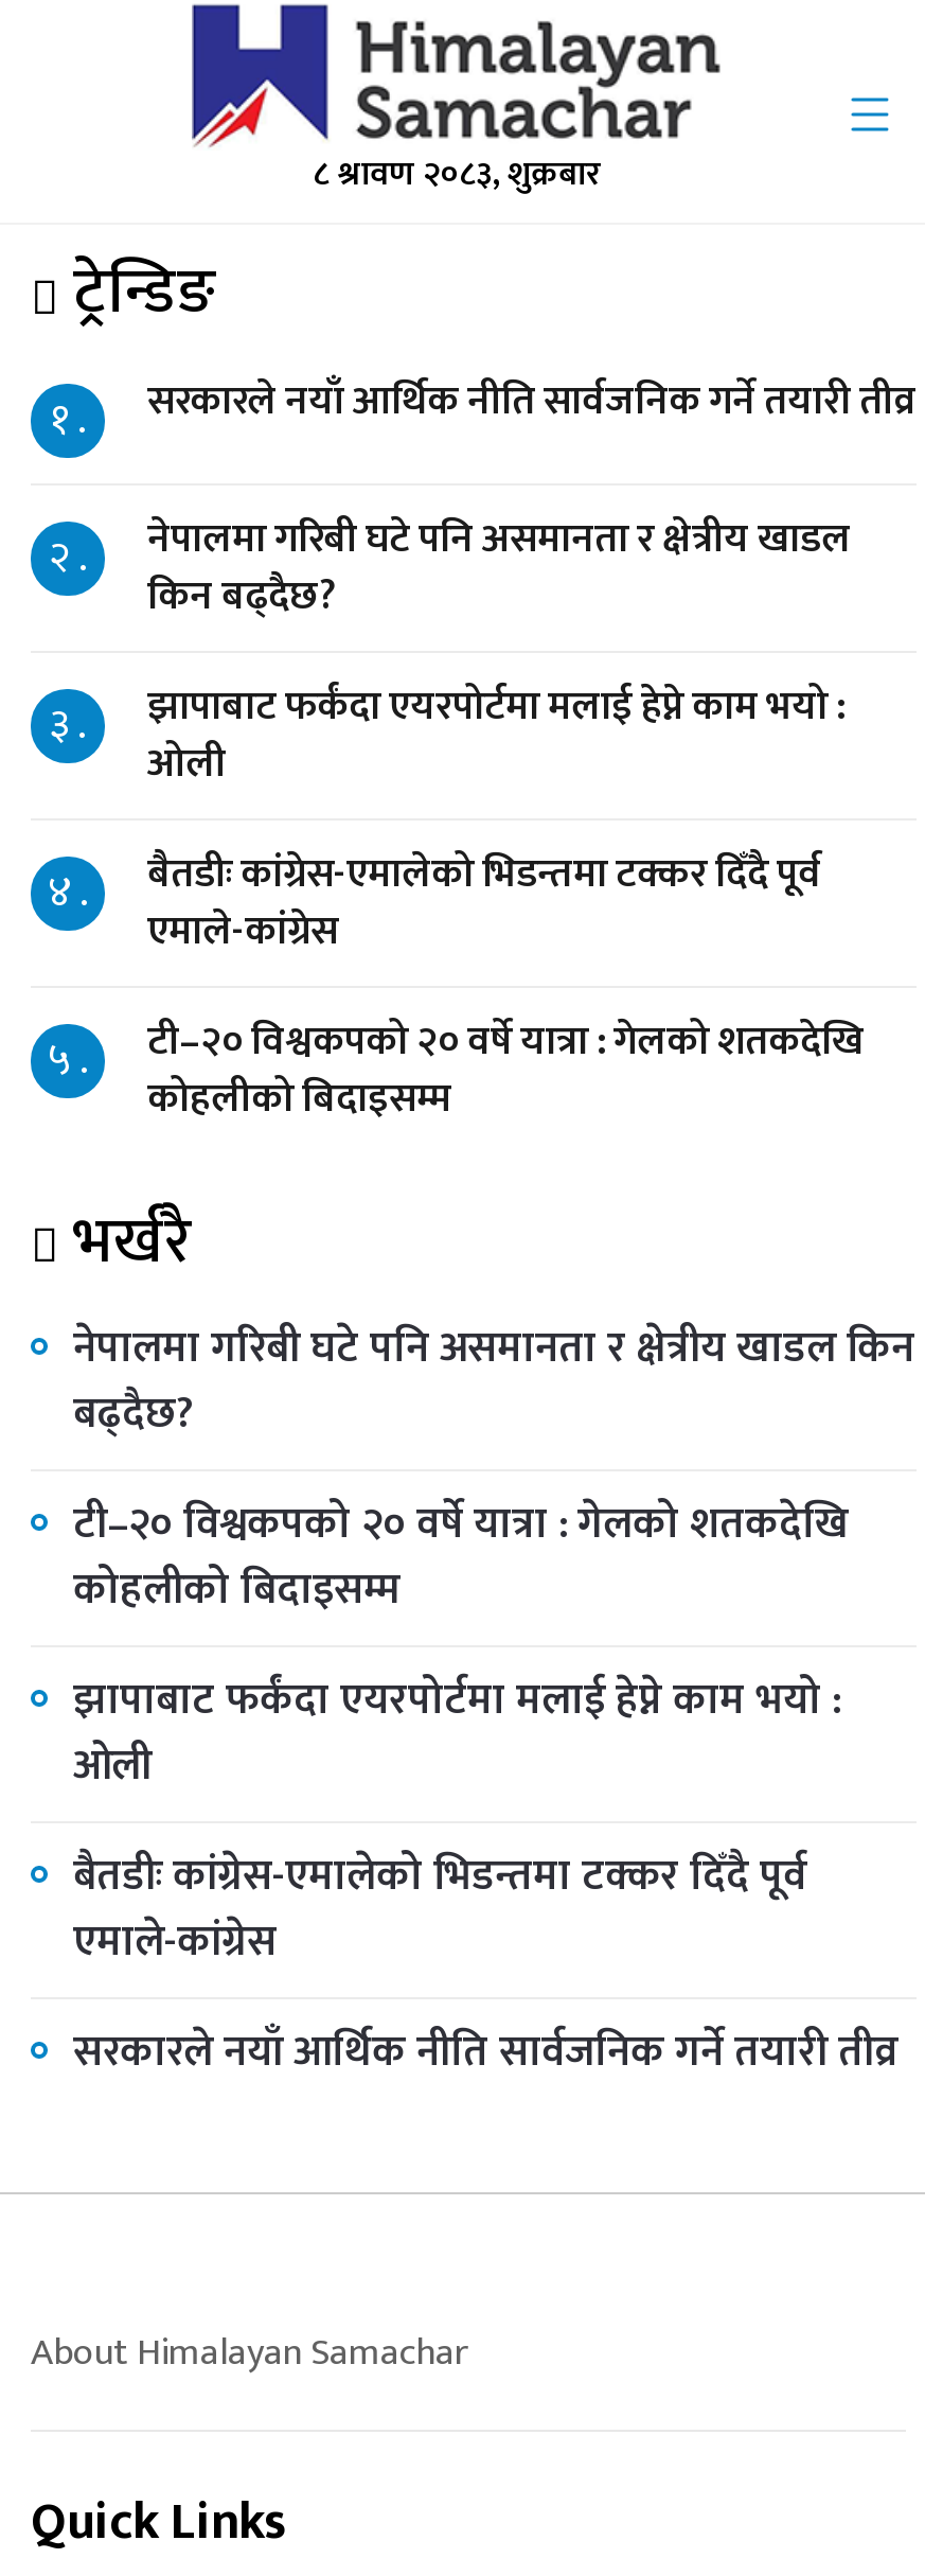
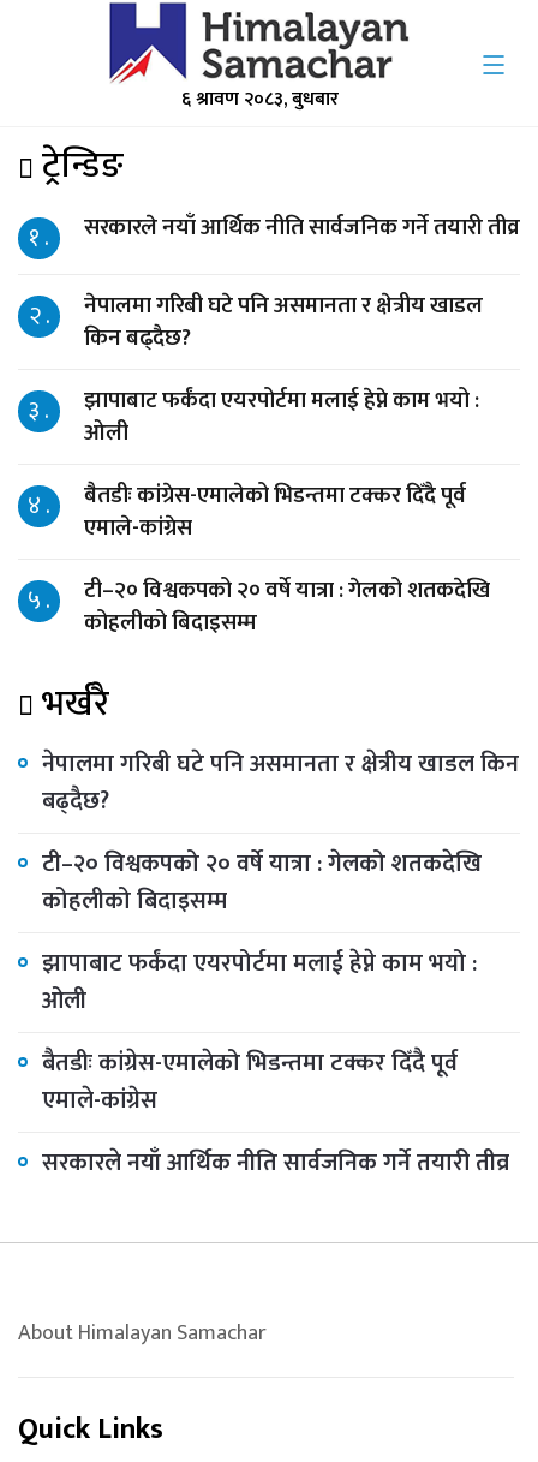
[313,146,601,203] ८ श्रावण २०८३, शुक्रबार -> [181,83,338,115] ६ श्रावण २०८३, बुधबार

